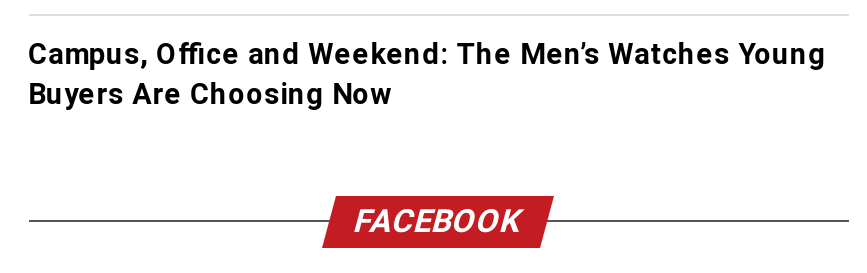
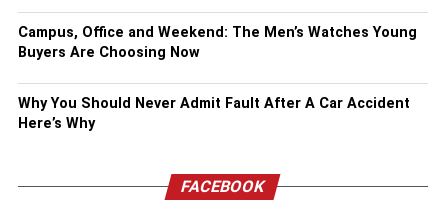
none -> [18,95,410,132] Why You Should Never Admit Fault After A Car Accident | Here’s Why

